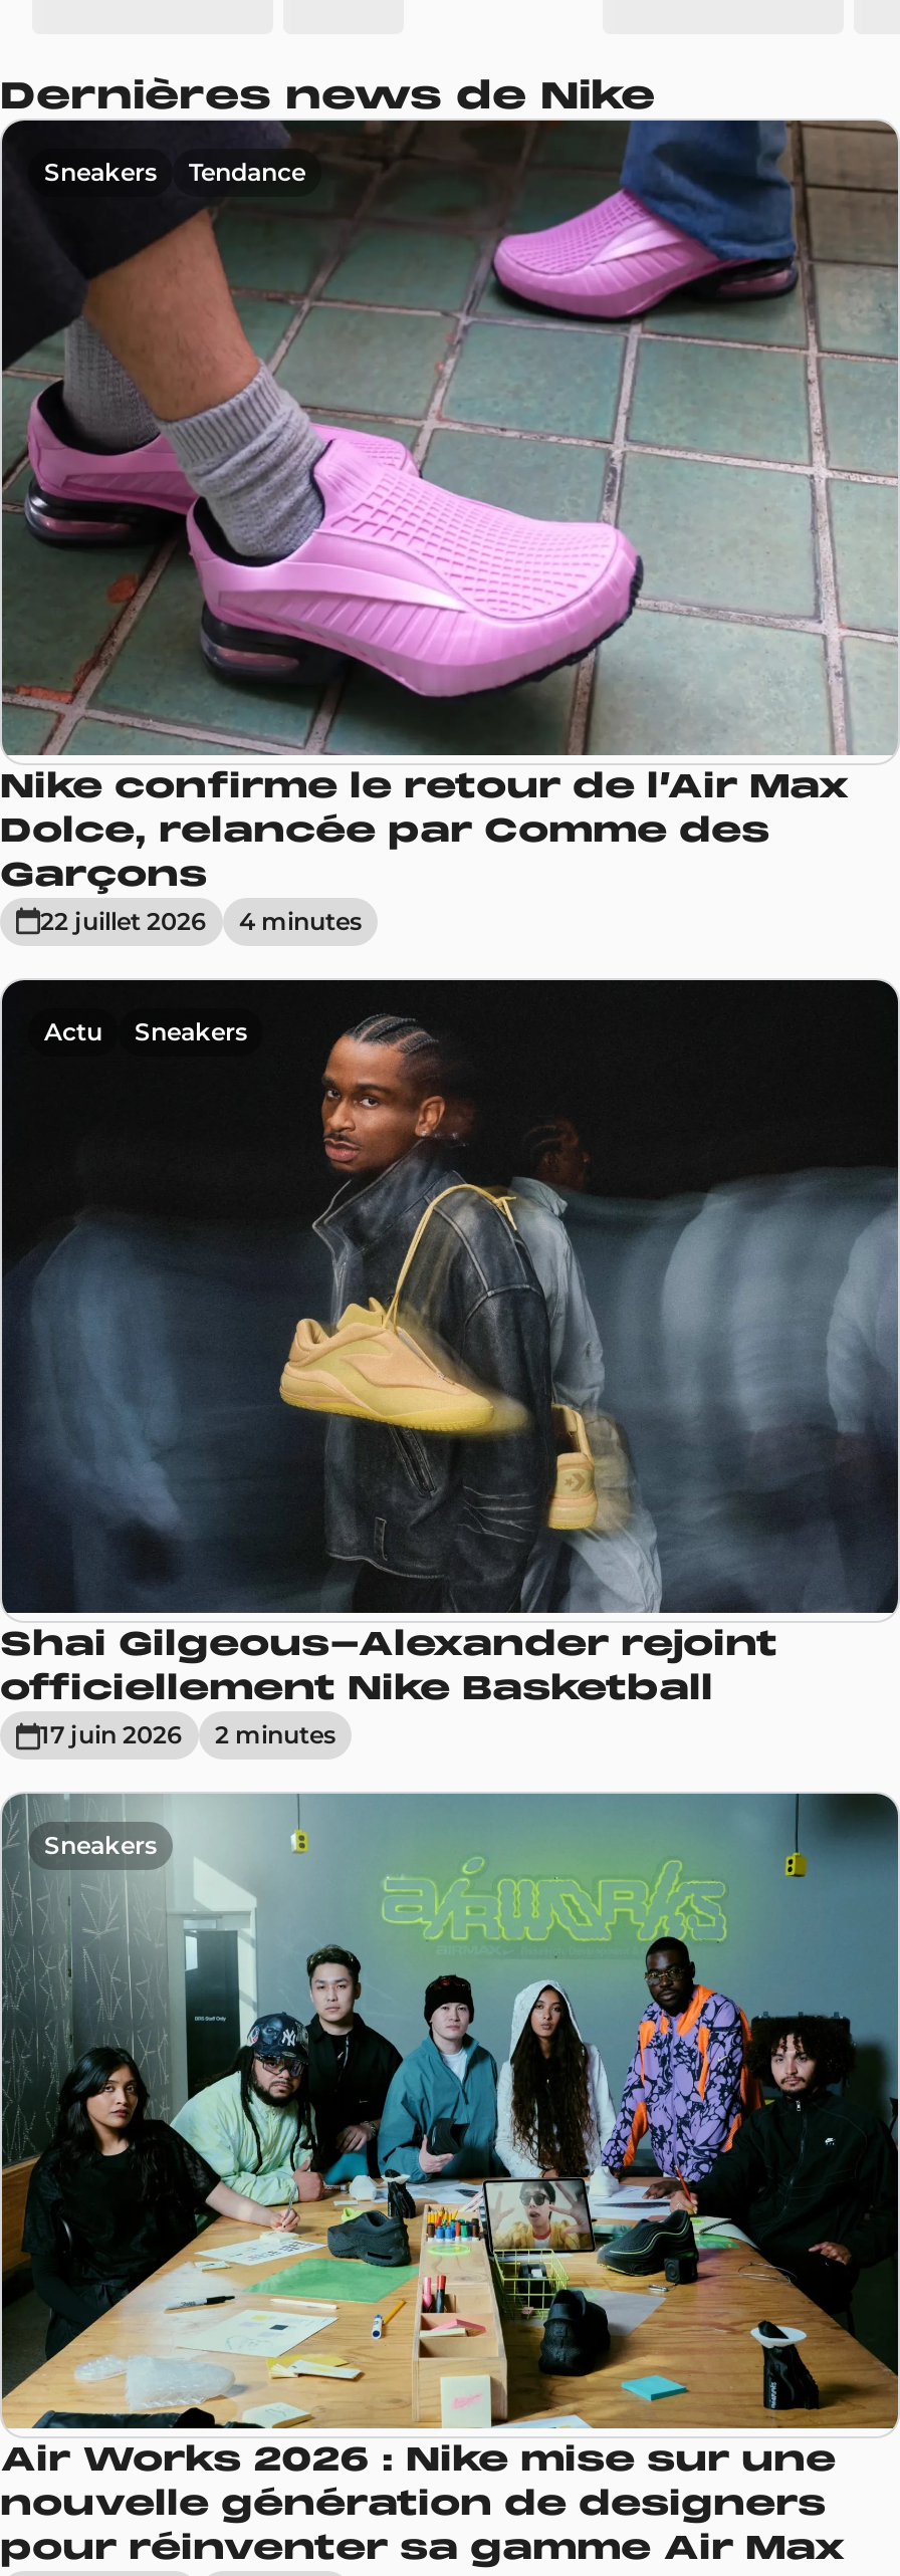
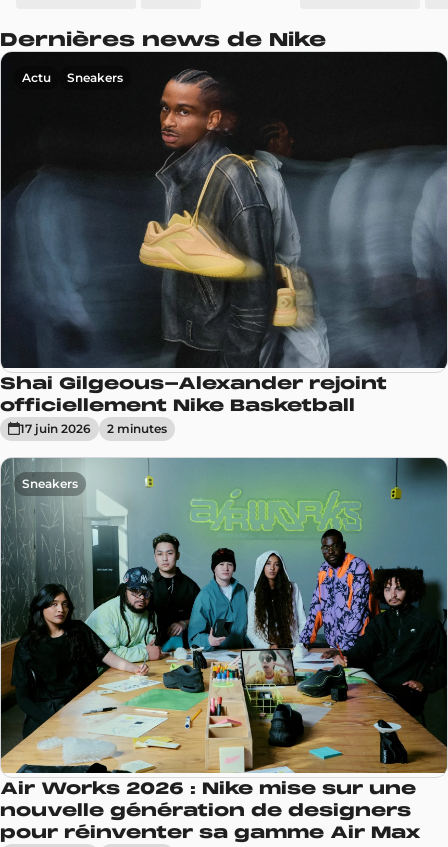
[6,119,894,753] [image] | Sneakers | Tendance -> none
[0,765,850,935] Nike confirme le retour de l’Air Max | Dolce, relancée par Comme des | Garçons | 22 juillet 2026 | 4 minutes -> none

